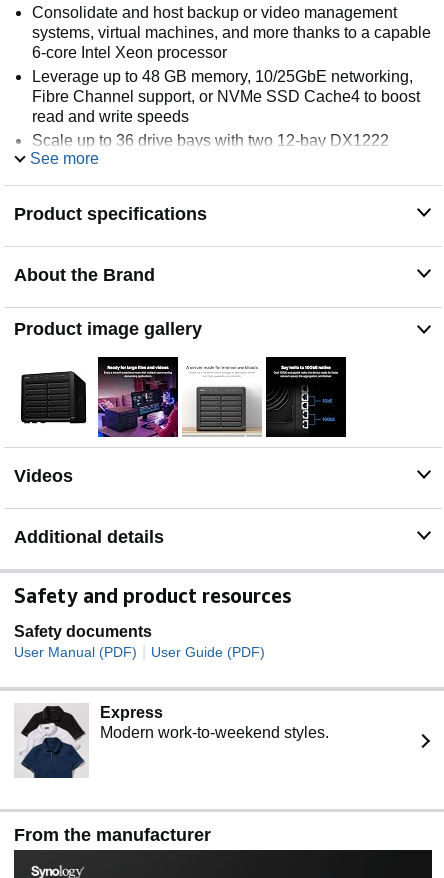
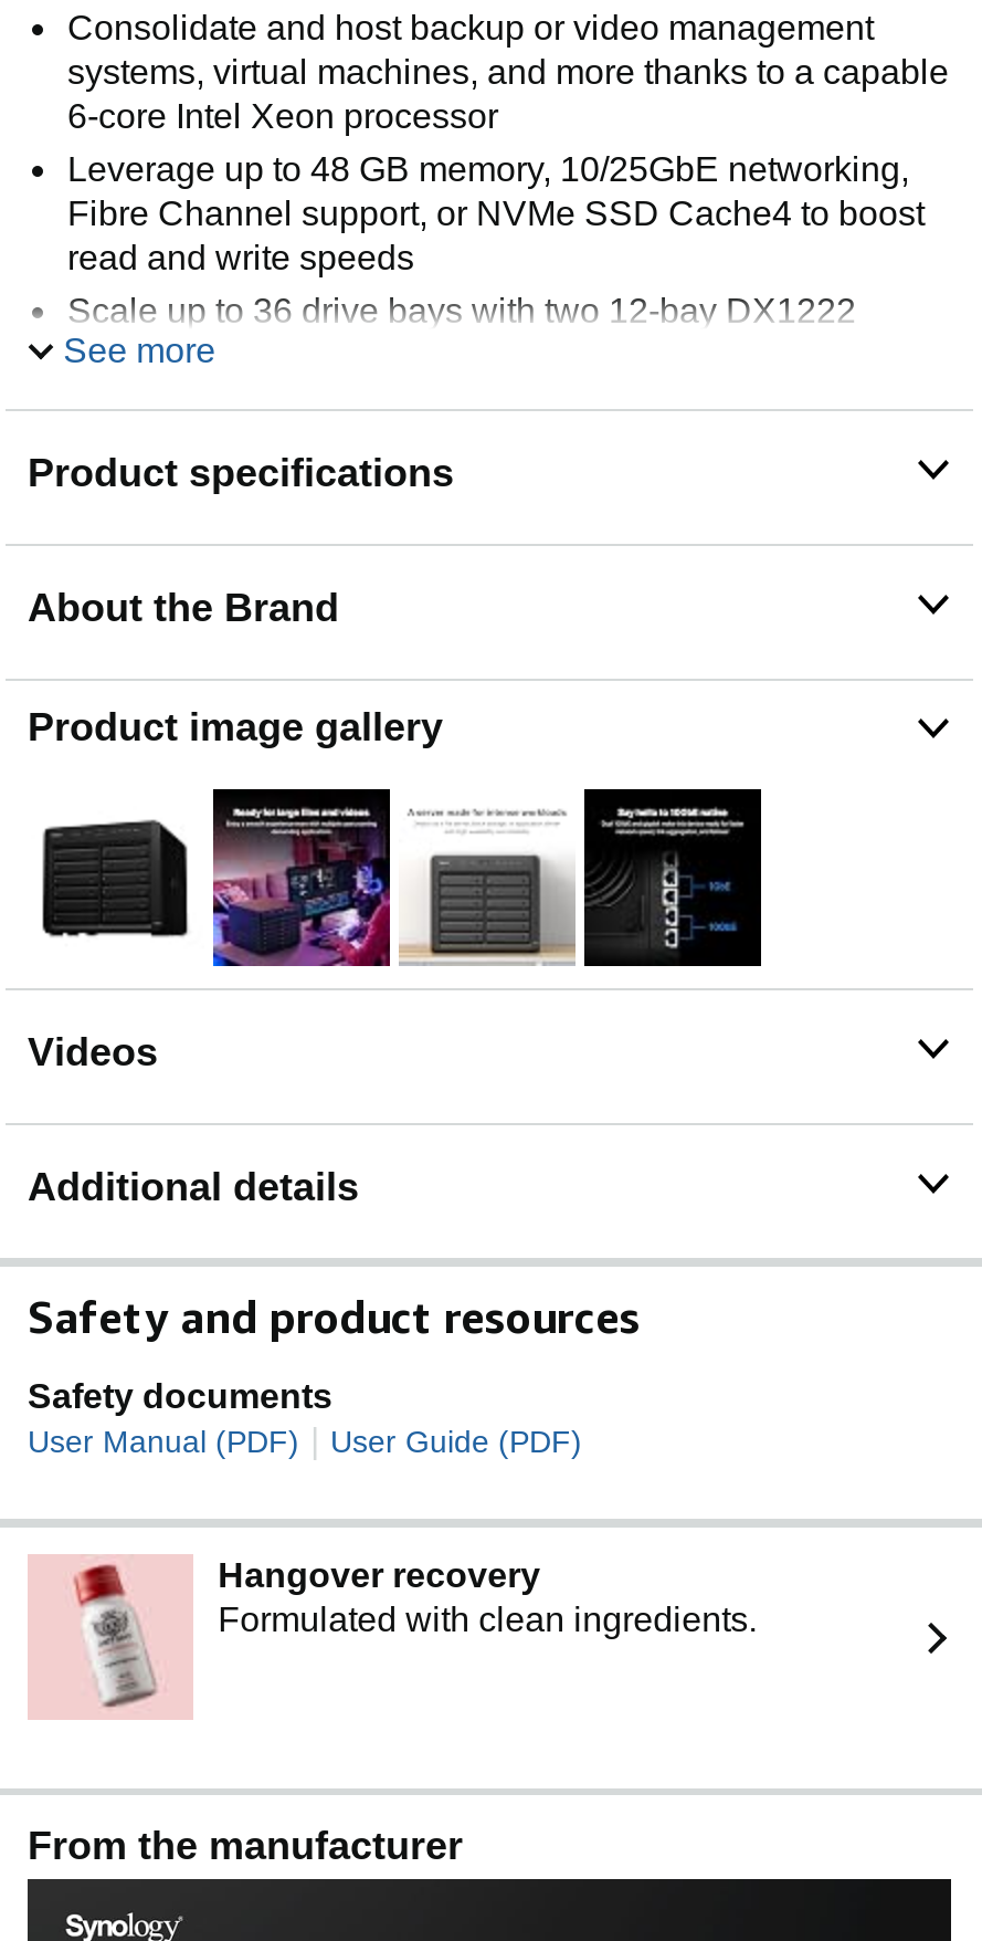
[19,704,329,779] [image] | Express | Modern work-to-weekend styles. -> [41,1557,757,1720] [image] | Hangover recovery | Formulated with clean ingredients.

